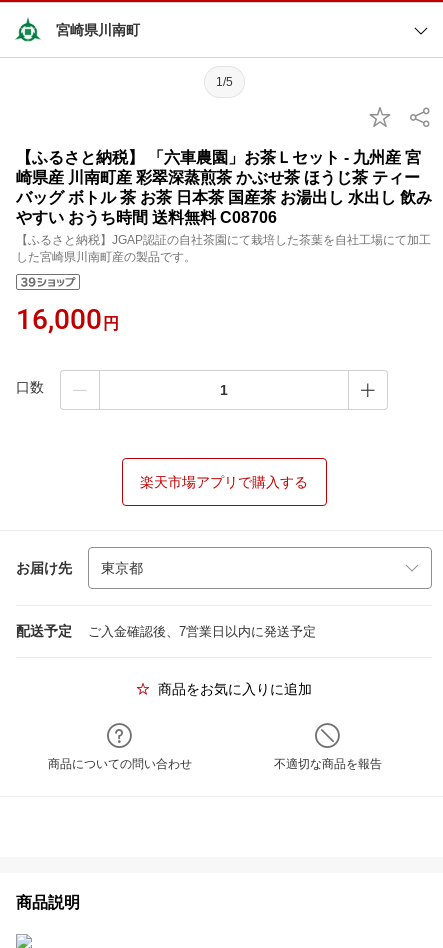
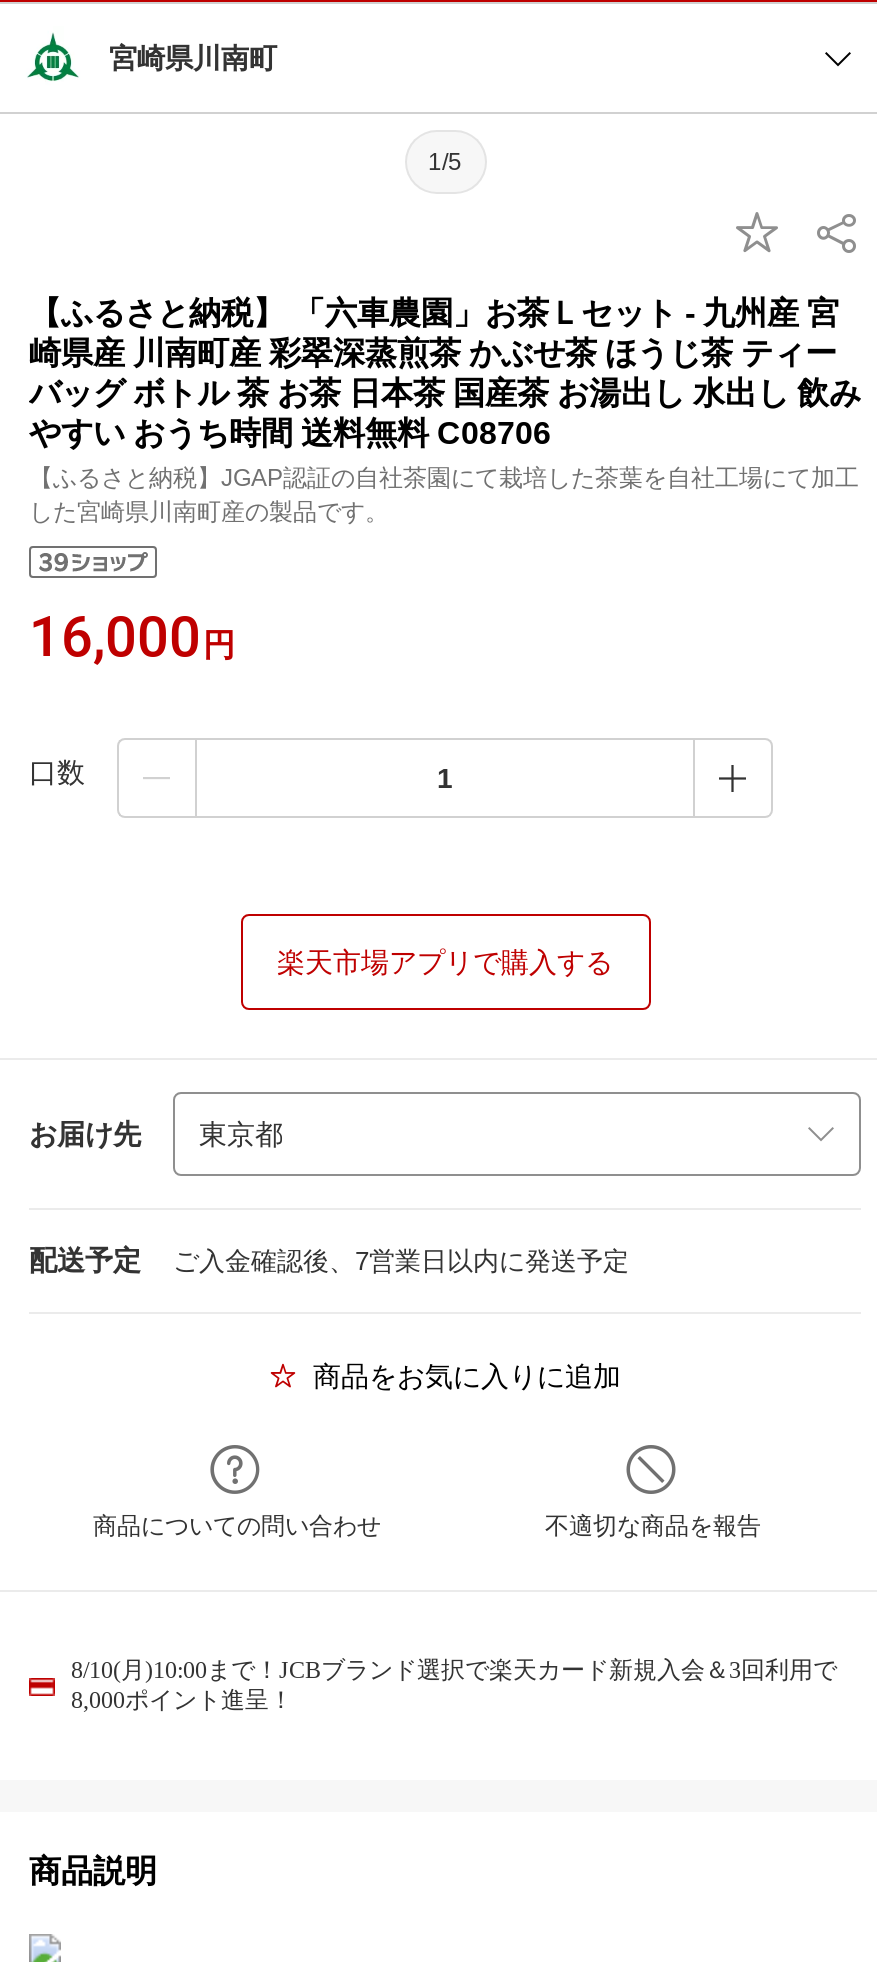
none -> [71,1656,837,1714] 8/10(月)10:00まで！JCBブランド選択で楽天カード新規入会＆3回利用で | 8,000ポイント進呈！

